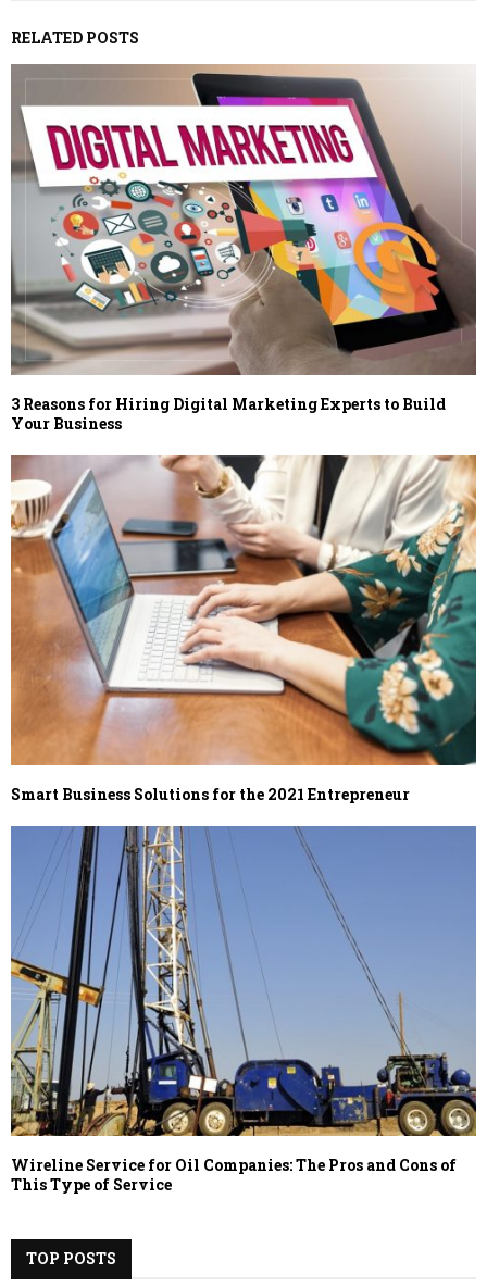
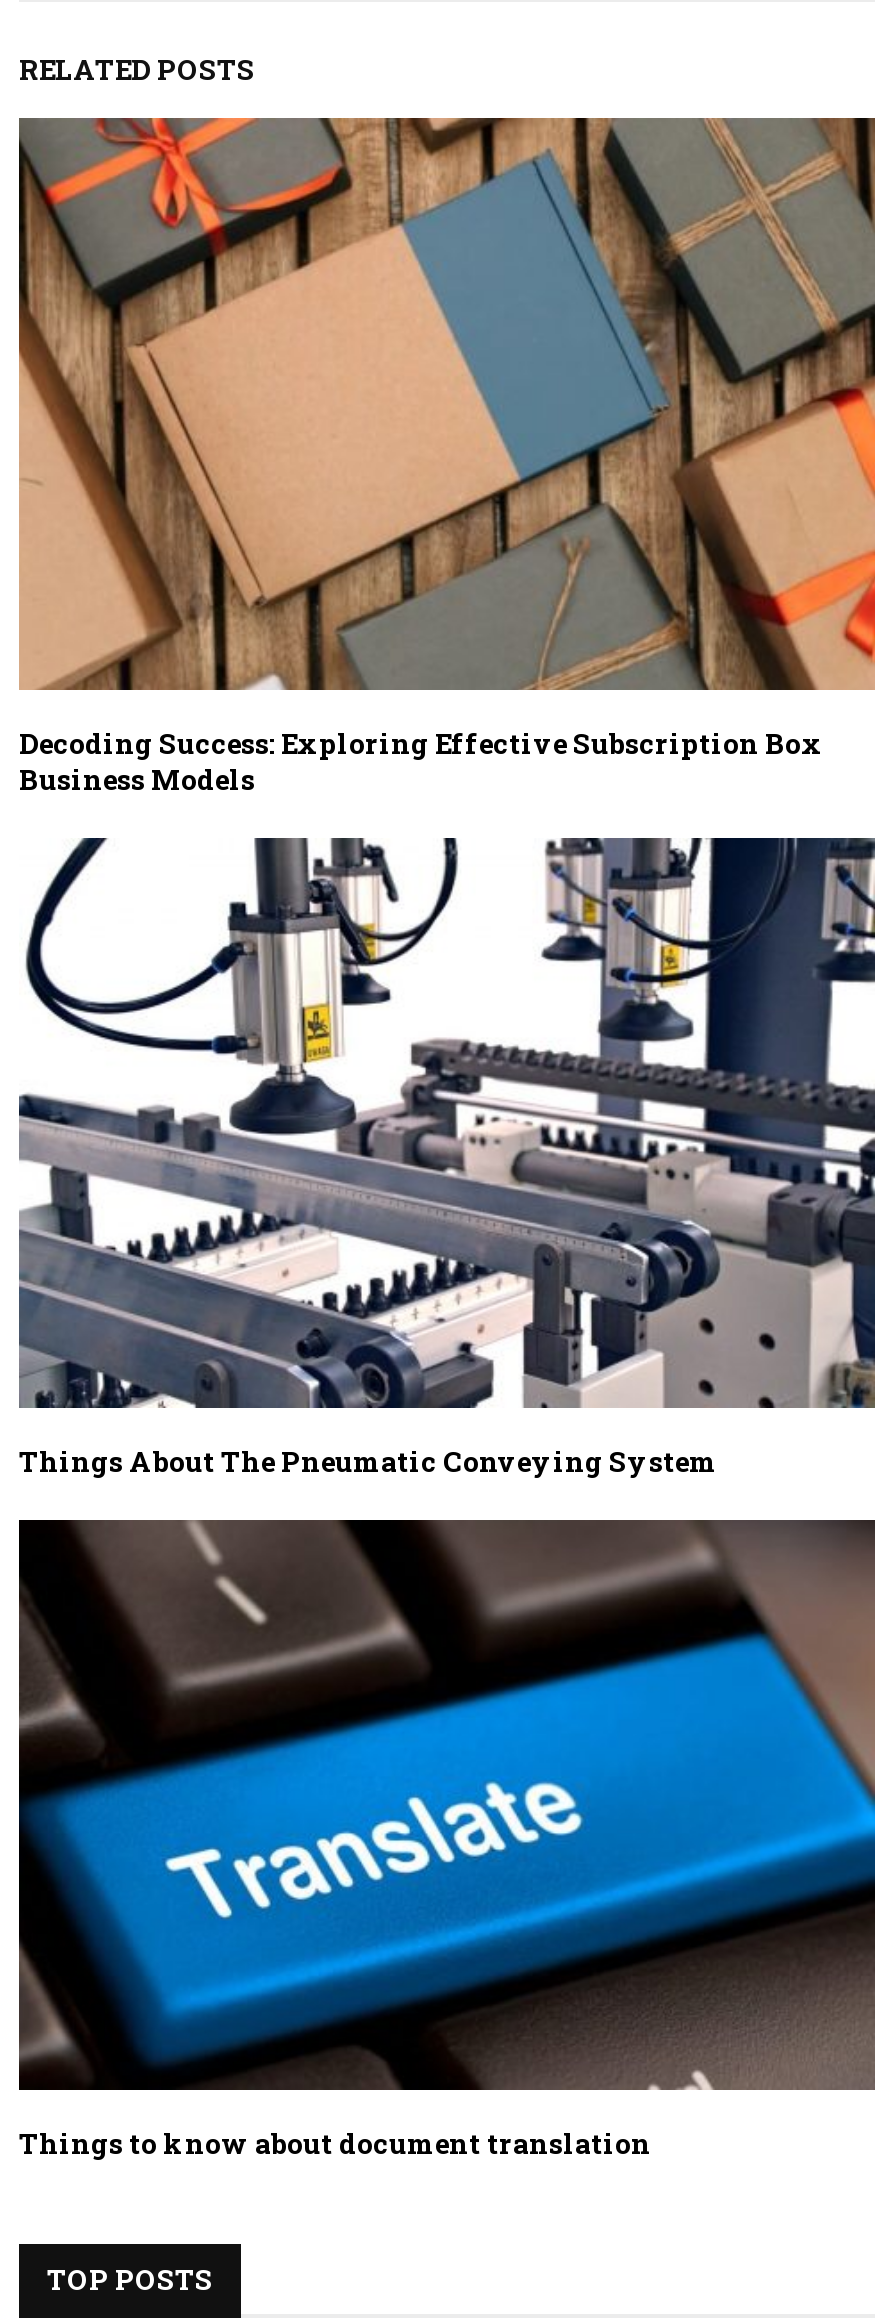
[10,64,477,433] [image] | 3 Reasons for Hiring Digital Marketing Experts to Build | Your Business -> [17,116,877,797] [image] | Decoding Success: Exploring Effective Subscription Box | Business Models
[10,454,477,804] [image] | Smart Business Solutions for the 2021 Entrepreneur -> [17,836,877,1480] [image] | Things About The Pneumatic Conveying System
[10,825,477,1195] [image] | Wireline Service for Oil Companies: The Pros and Cons of | This Type of Service -> [17,1518,877,2163] [image] | Things to know about document translation

